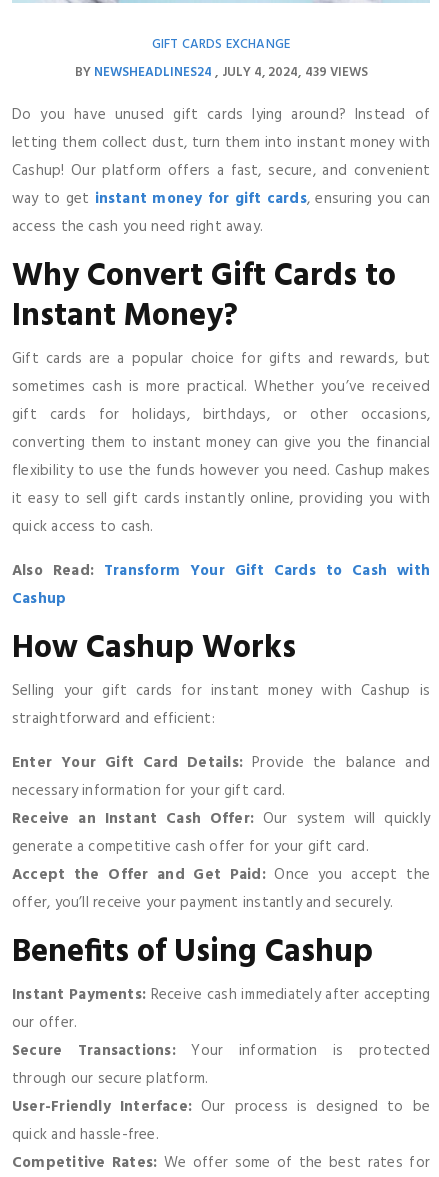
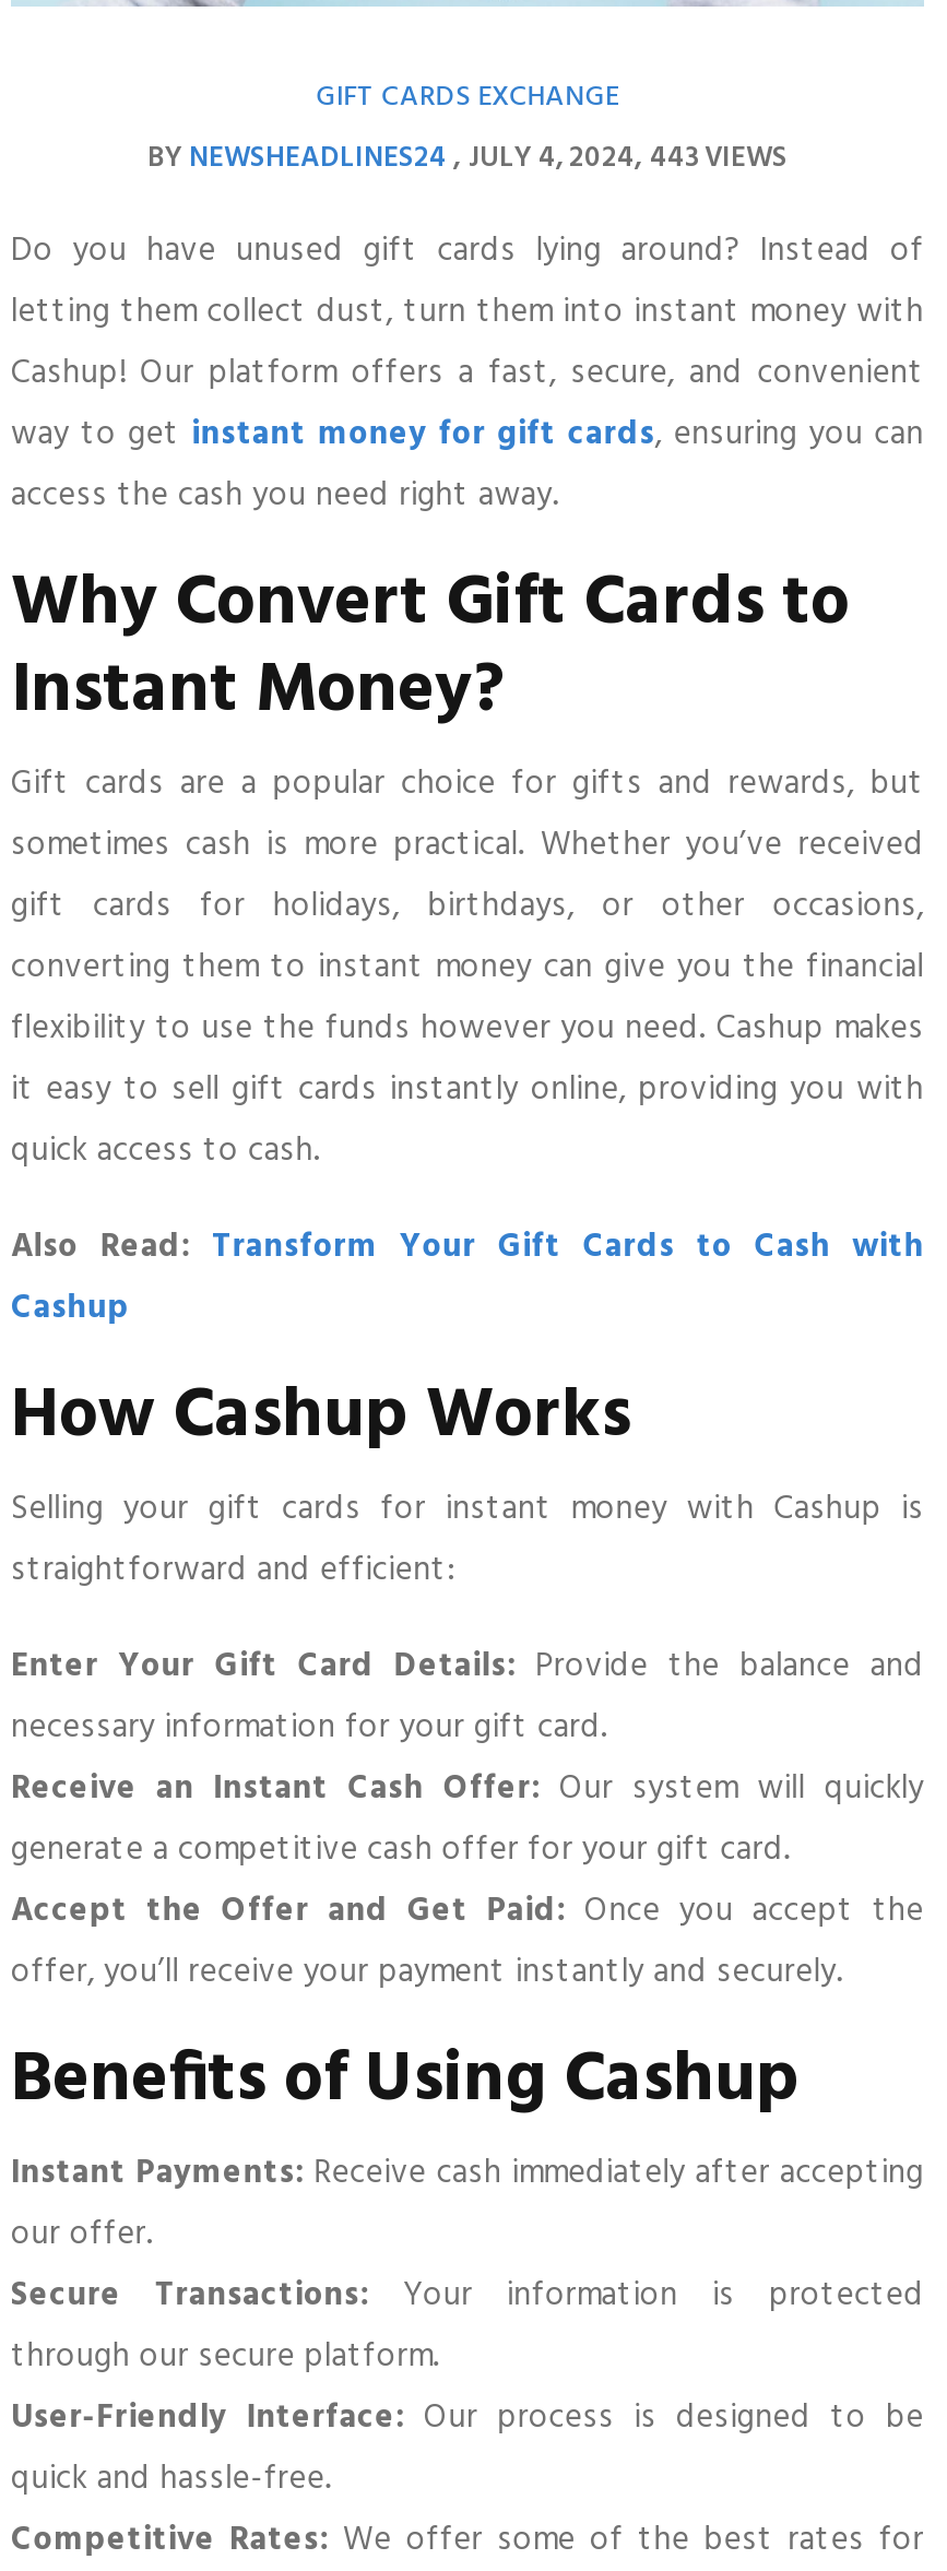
[74,62,367,83] BY NEWSHEADLINES24 JULY 4, 2024 439 VIEWS -> [147,135,788,181] BY NEWSHEADLINES24 JULY 4, 2024 443 VIEWS

